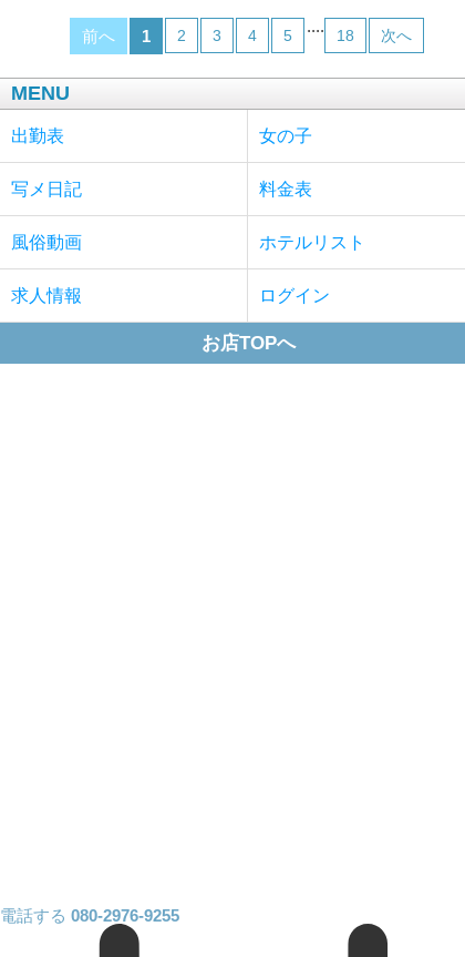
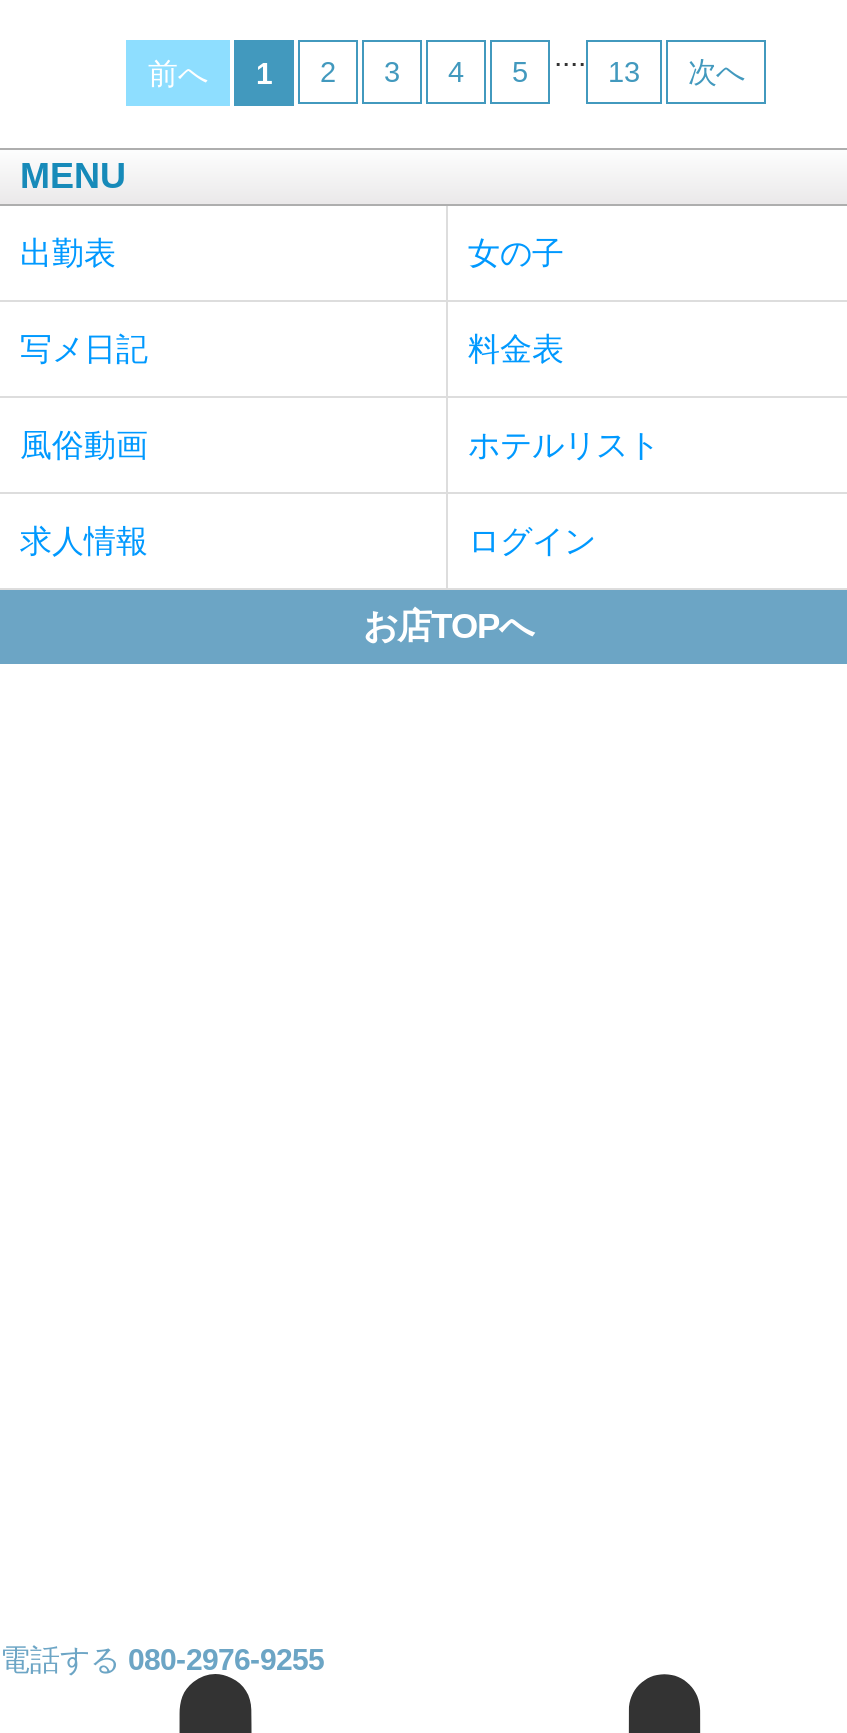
[337,26,412,44] 18 次へ -> [608,56,744,88] 13 次へ

